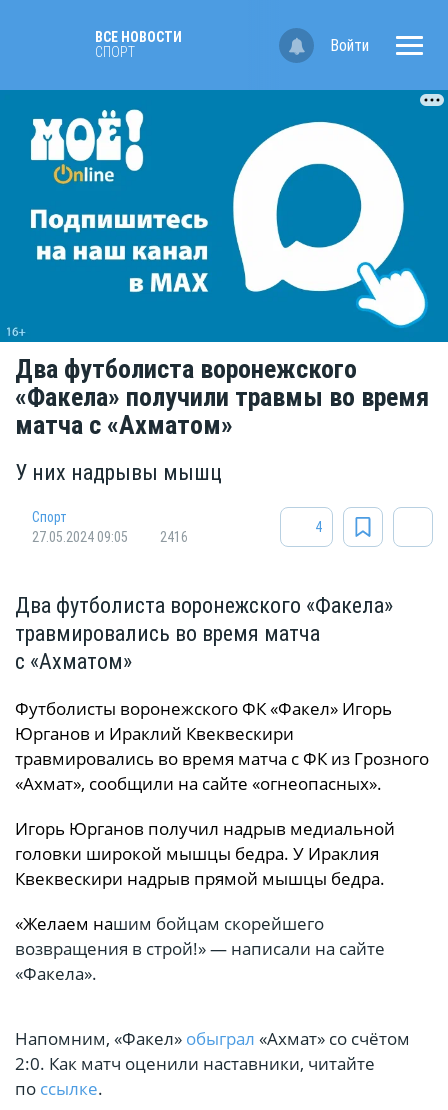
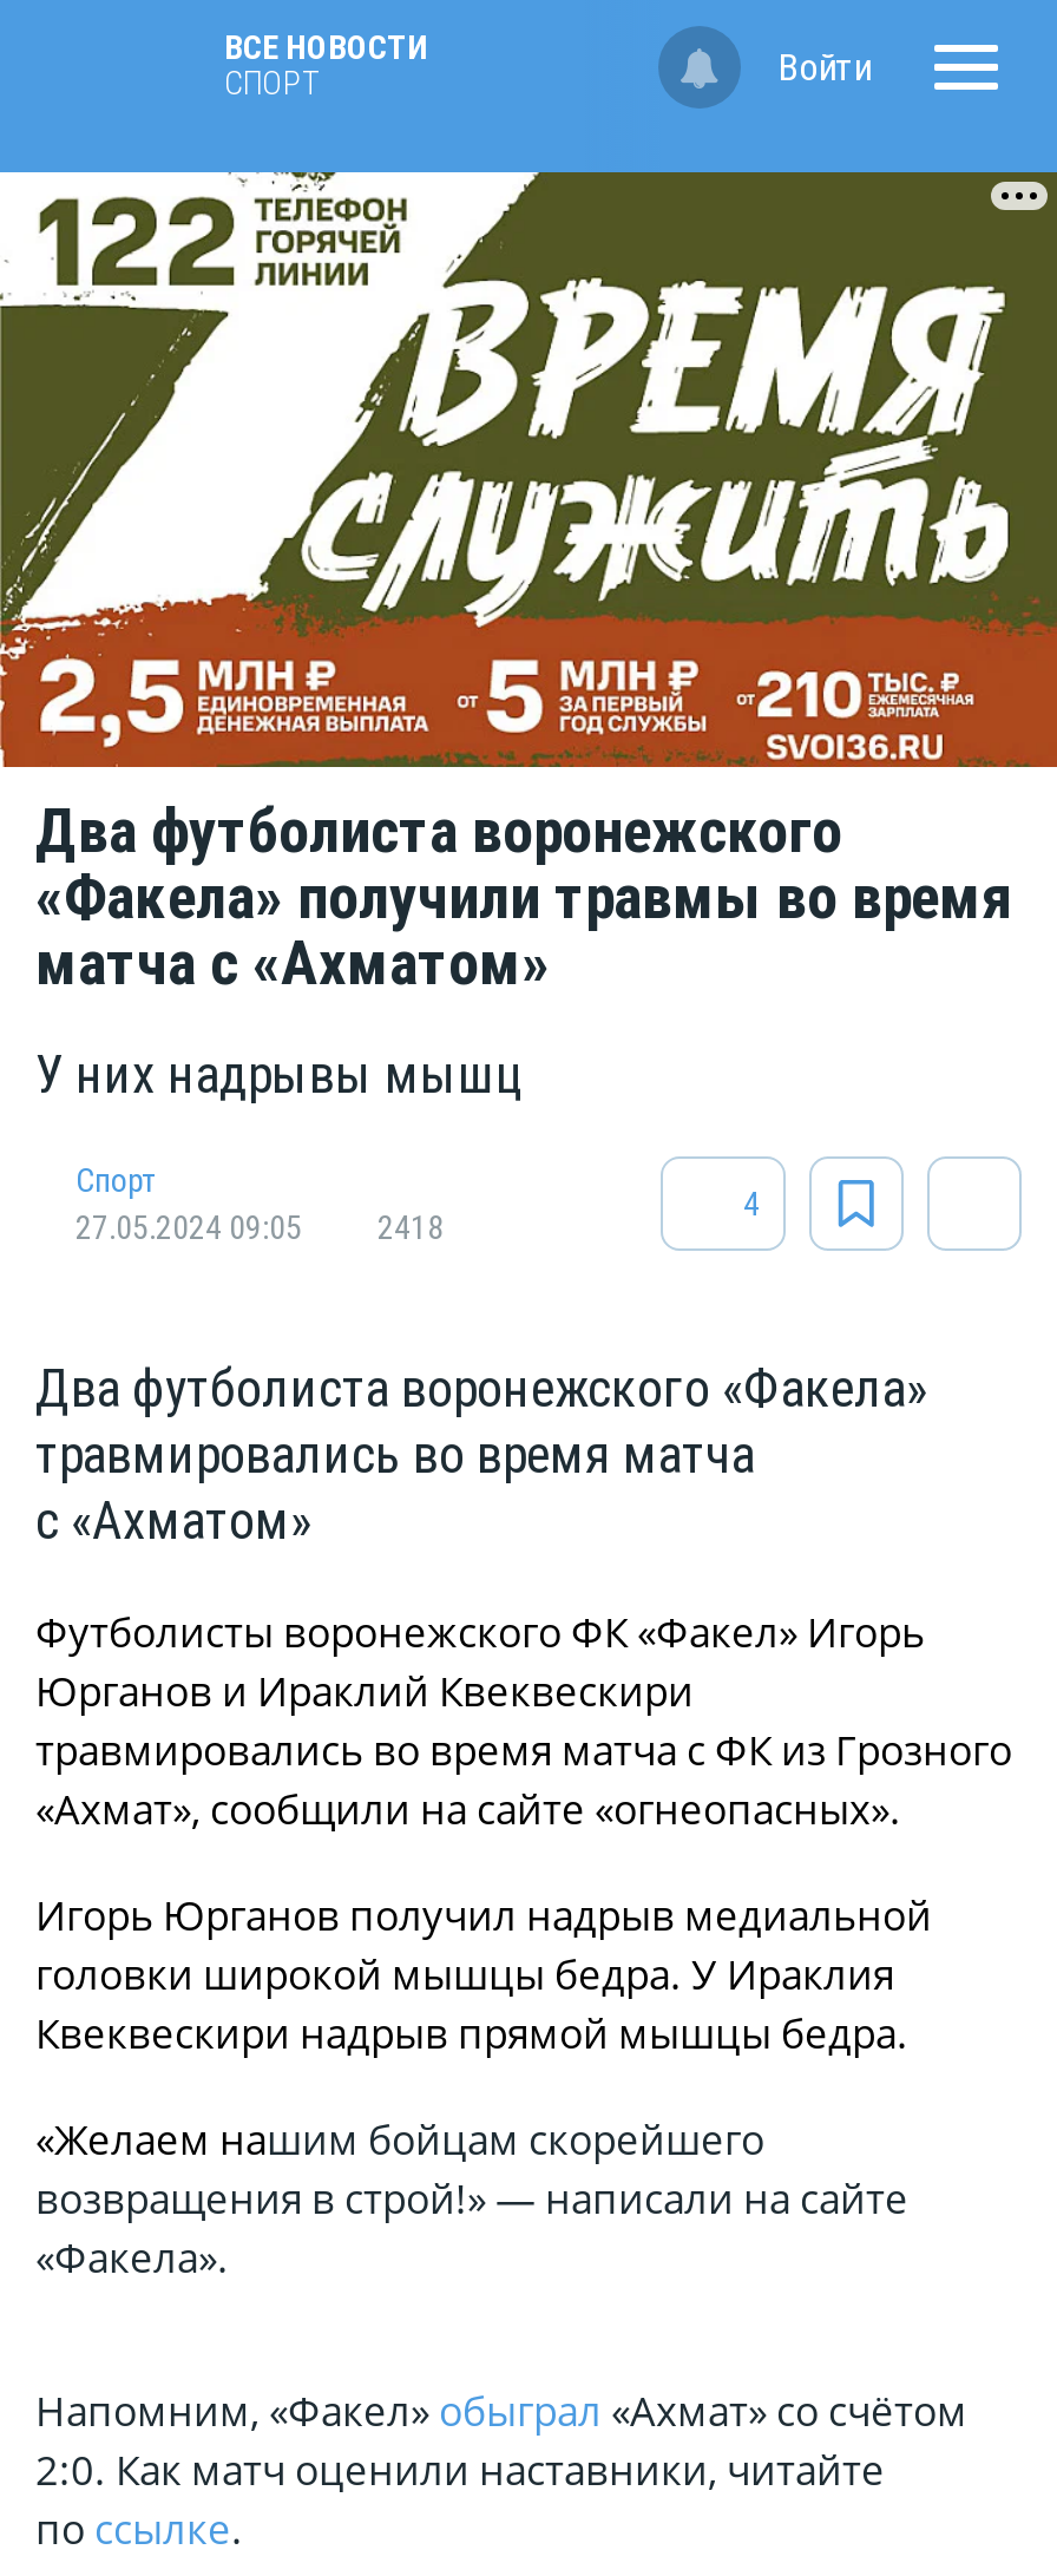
[3,89,445,343] [image] -> [7,170,1050,769] [image]
[32,529,188,545] 27.05.2024 09:05 2416 -> [75,1209,444,1247] 27.05.2024 09:05 2418

